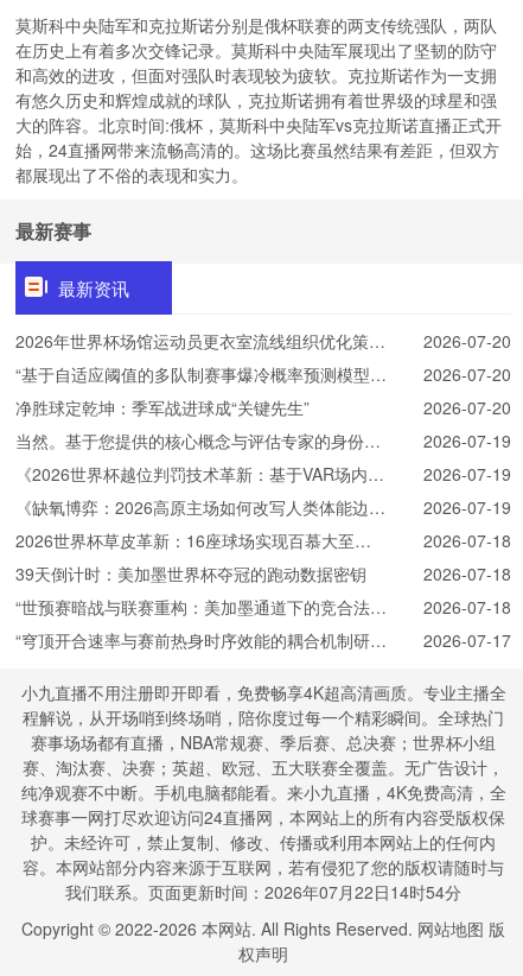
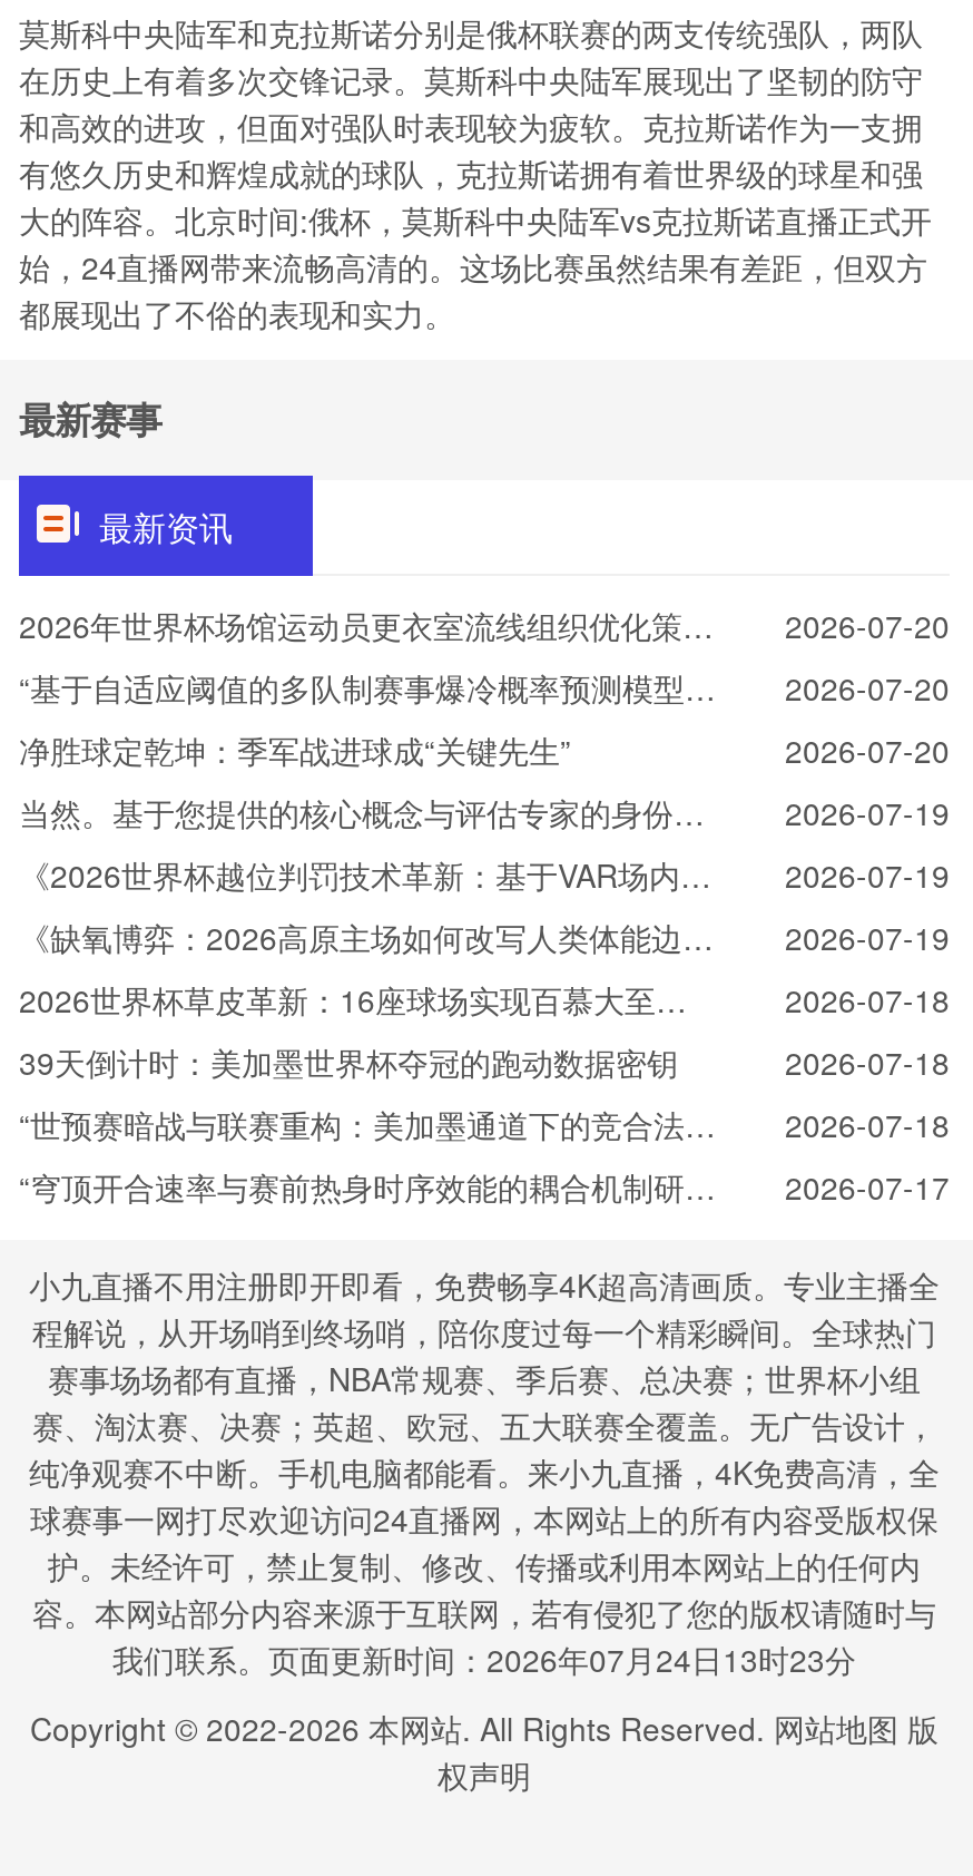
[65,880,461,904] 我们联系。页面更新时间：2026年07月22日14时54分 -> [112,1636,856,1681] 我们联系。页面更新时间：2026年07月24日13时23分

